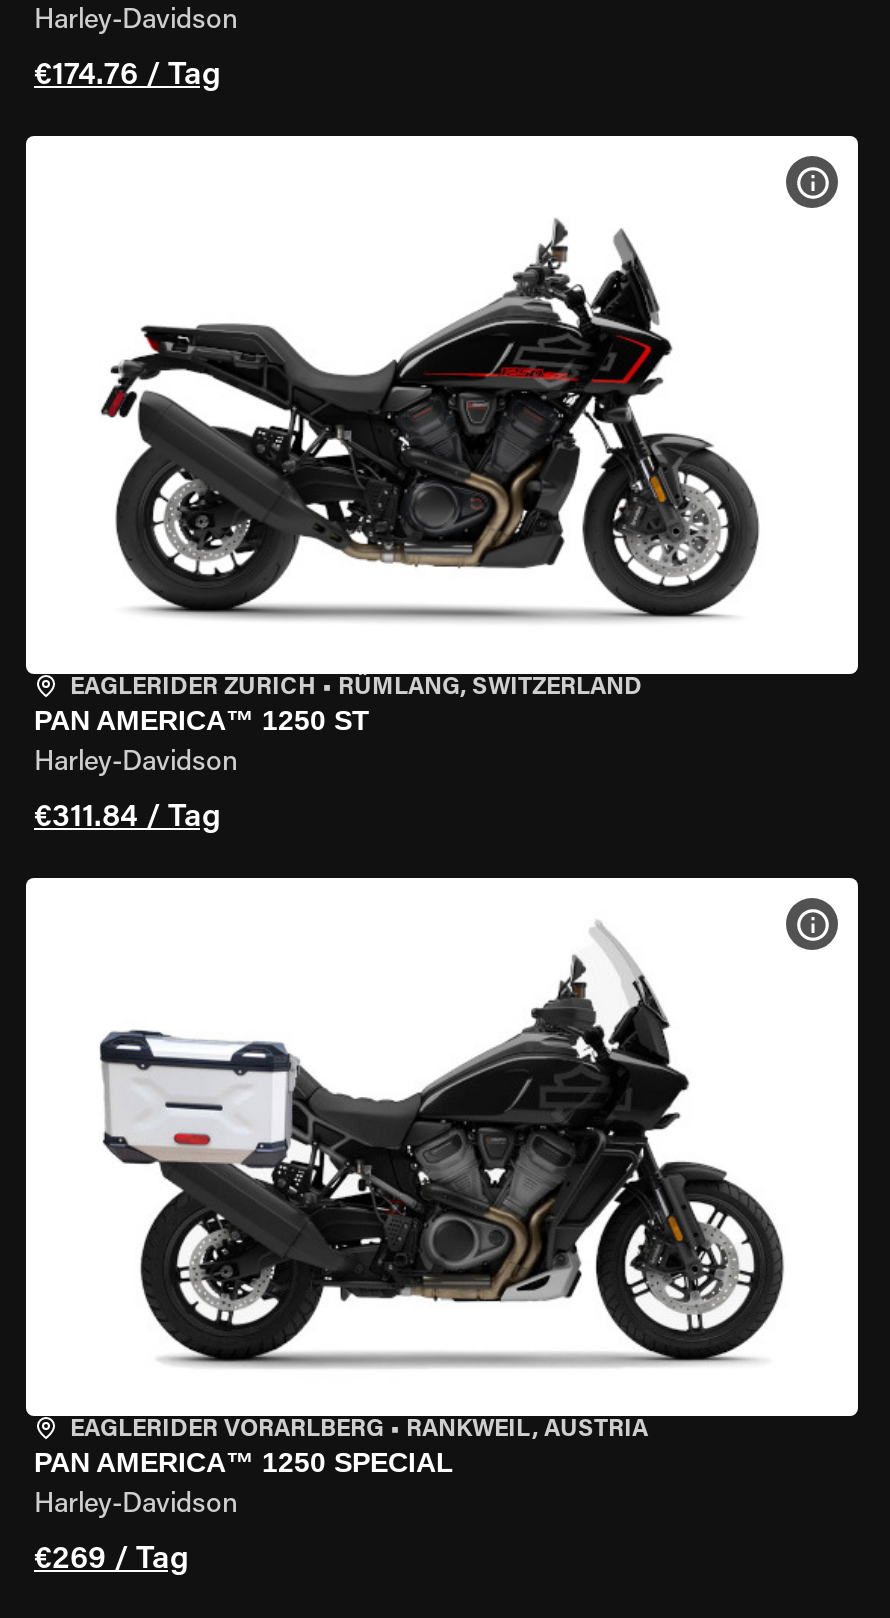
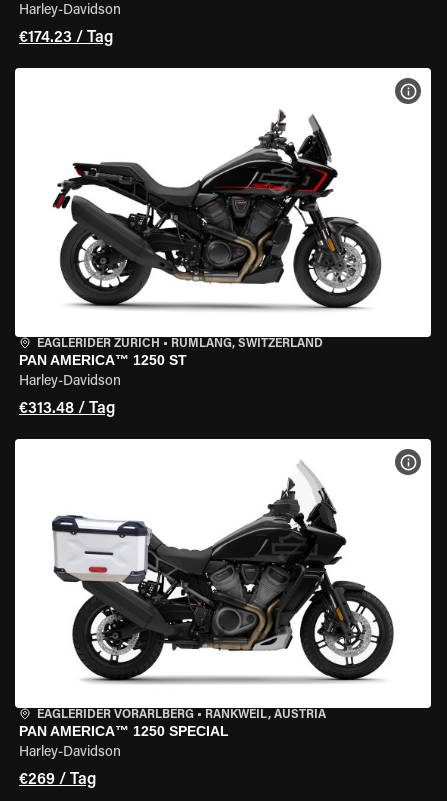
[34,60,220,92] €174.76 / Tag -> [19,30,113,46] €174.23 / Tag
[34,802,220,834] €311.84 / Tag -> [19,401,115,417] €313.48 / Tag

